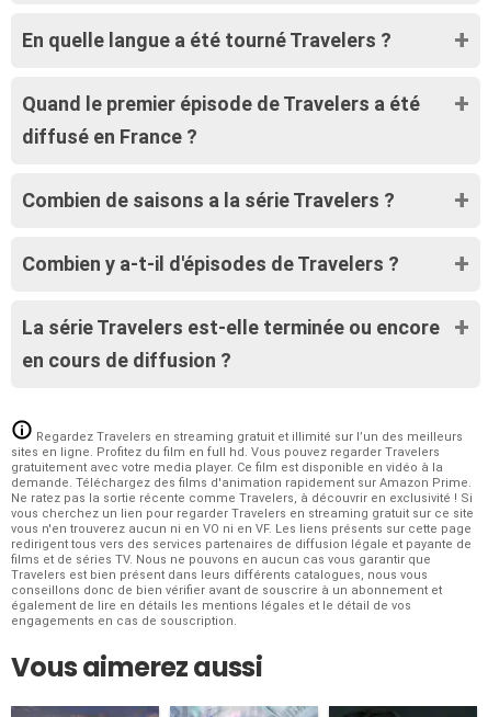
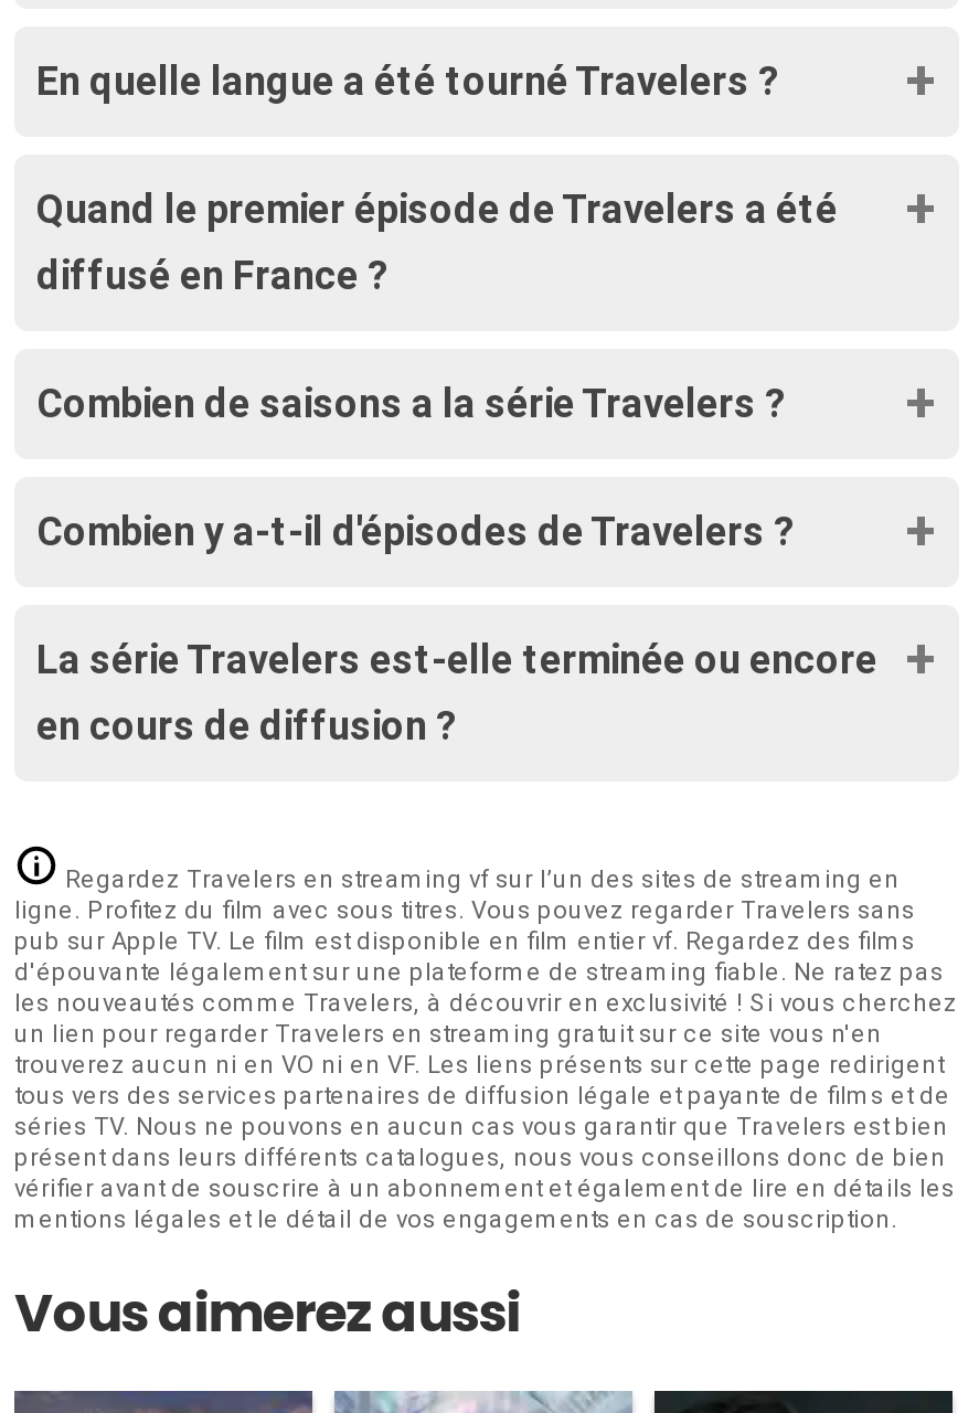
[11,429,474,628] Regardez Travelers en streaming gratuit et illimité sur l’un des meilleurs | sites en ligne. Profitez du film en full hd. Vous pouvez regarder Travelers | gratuitement avec votre media player. Ce film est disponible en vidéo à la | demande. Téléchargez des films d'animation rapidement sur Amazon Prime. | Ne ratez pas la sortie récente comme Travelers, à découvrir en exclusivité ! Si | vous cherchez un lien pour regarder Travelers en streaming gratuit sur ce site | vous n'en trouverez aucun ni en VO ni en VF. Les liens présents sur cette page | redirigent tous vers des services partenaires de diffusion légale et payante de | films et de séries TV. Nous ne pouvons en aucun cas vous garantir que | Travelers est bien présent dans leurs différents catalogues, nous vous | conseillons donc de bien vérifier avant de souscrire à un abonnement et | également de lire en détails les mentions légales et le détail de vos | engagements en cas de souscription. -> [14,865,957,1233] Regardez Travelers en streaming vf sur l’un des sites de streaming en | ligne. Profitez du film avec sous titres. Vous pouvez regarder Travelers sans | pub sur Apple TV. Le film est disponible en film entier vf. Regardez des films | d'épouvante légalement sur une plateforme de streaming fiable. Ne ratez pas | les nouveautés comme Travelers, à découvrir en exclusivité ! Si vous cherchez | un lien pour regarder Travelers en streaming gratuit sur ce site vous n'en | trouverez aucun ni en VO ni en VF. Les liens présents sur cette page redirigent | tous vers des services partenaires de diffusion légale et payante de films et de | séries TV. Nous ne pouvons en aucun cas vous garantir que Travelers est bien | présent dans leurs différents catalogues, nous vous conseillons donc de bien | vérifier avant de souscrire à un abonnement et également de lire en détails les | mentions légales et le détail de vos engagements en cas de souscription.

